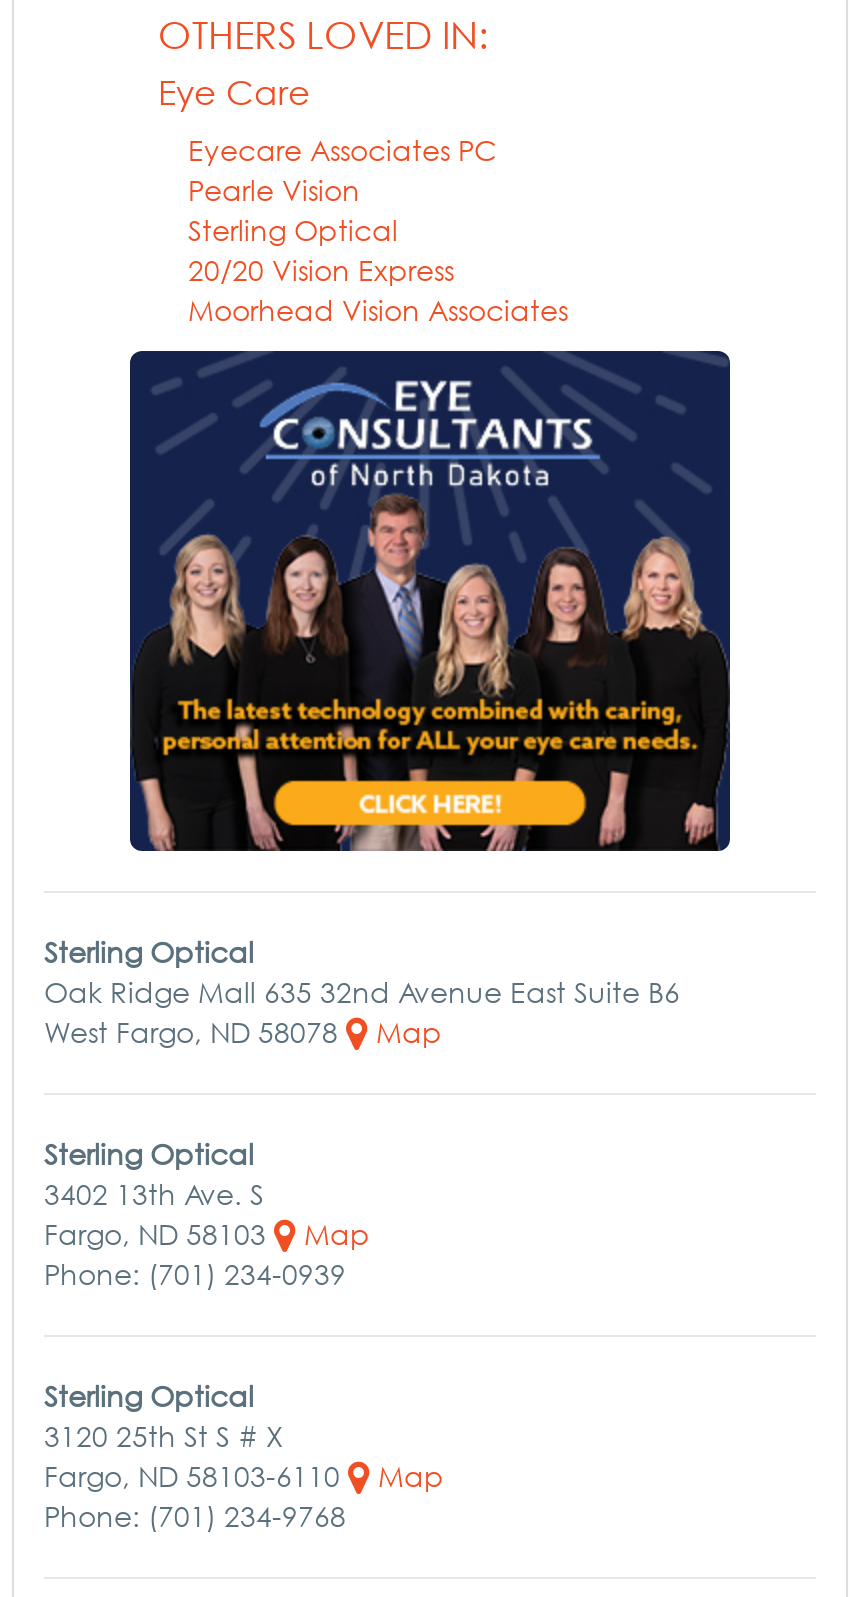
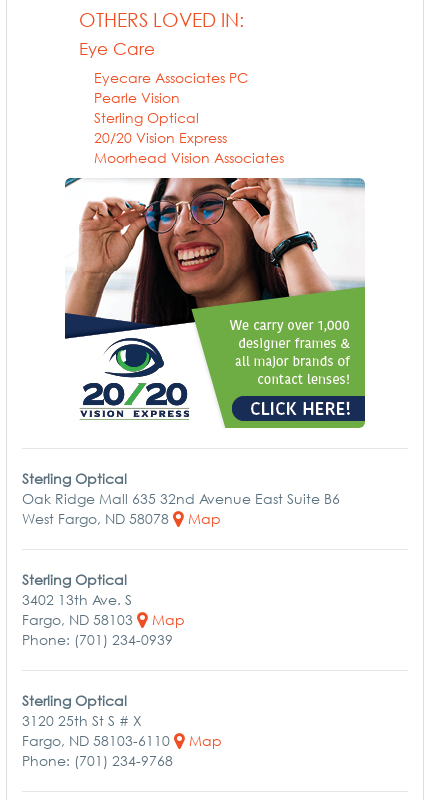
[128,349,732,853] [image] -> [65,177,366,429] [image]

